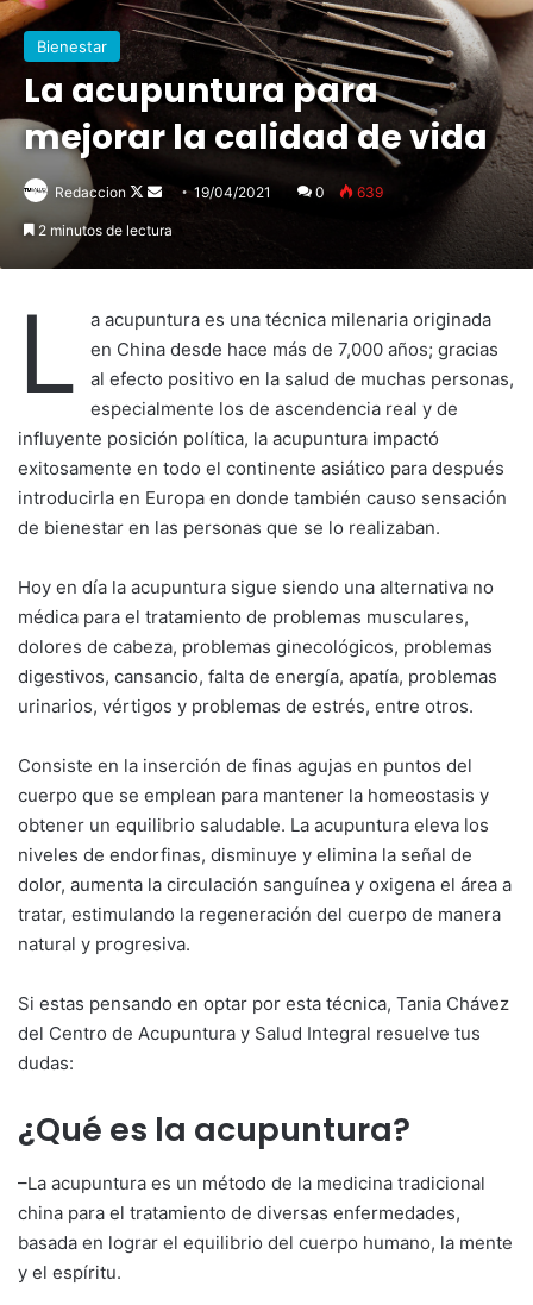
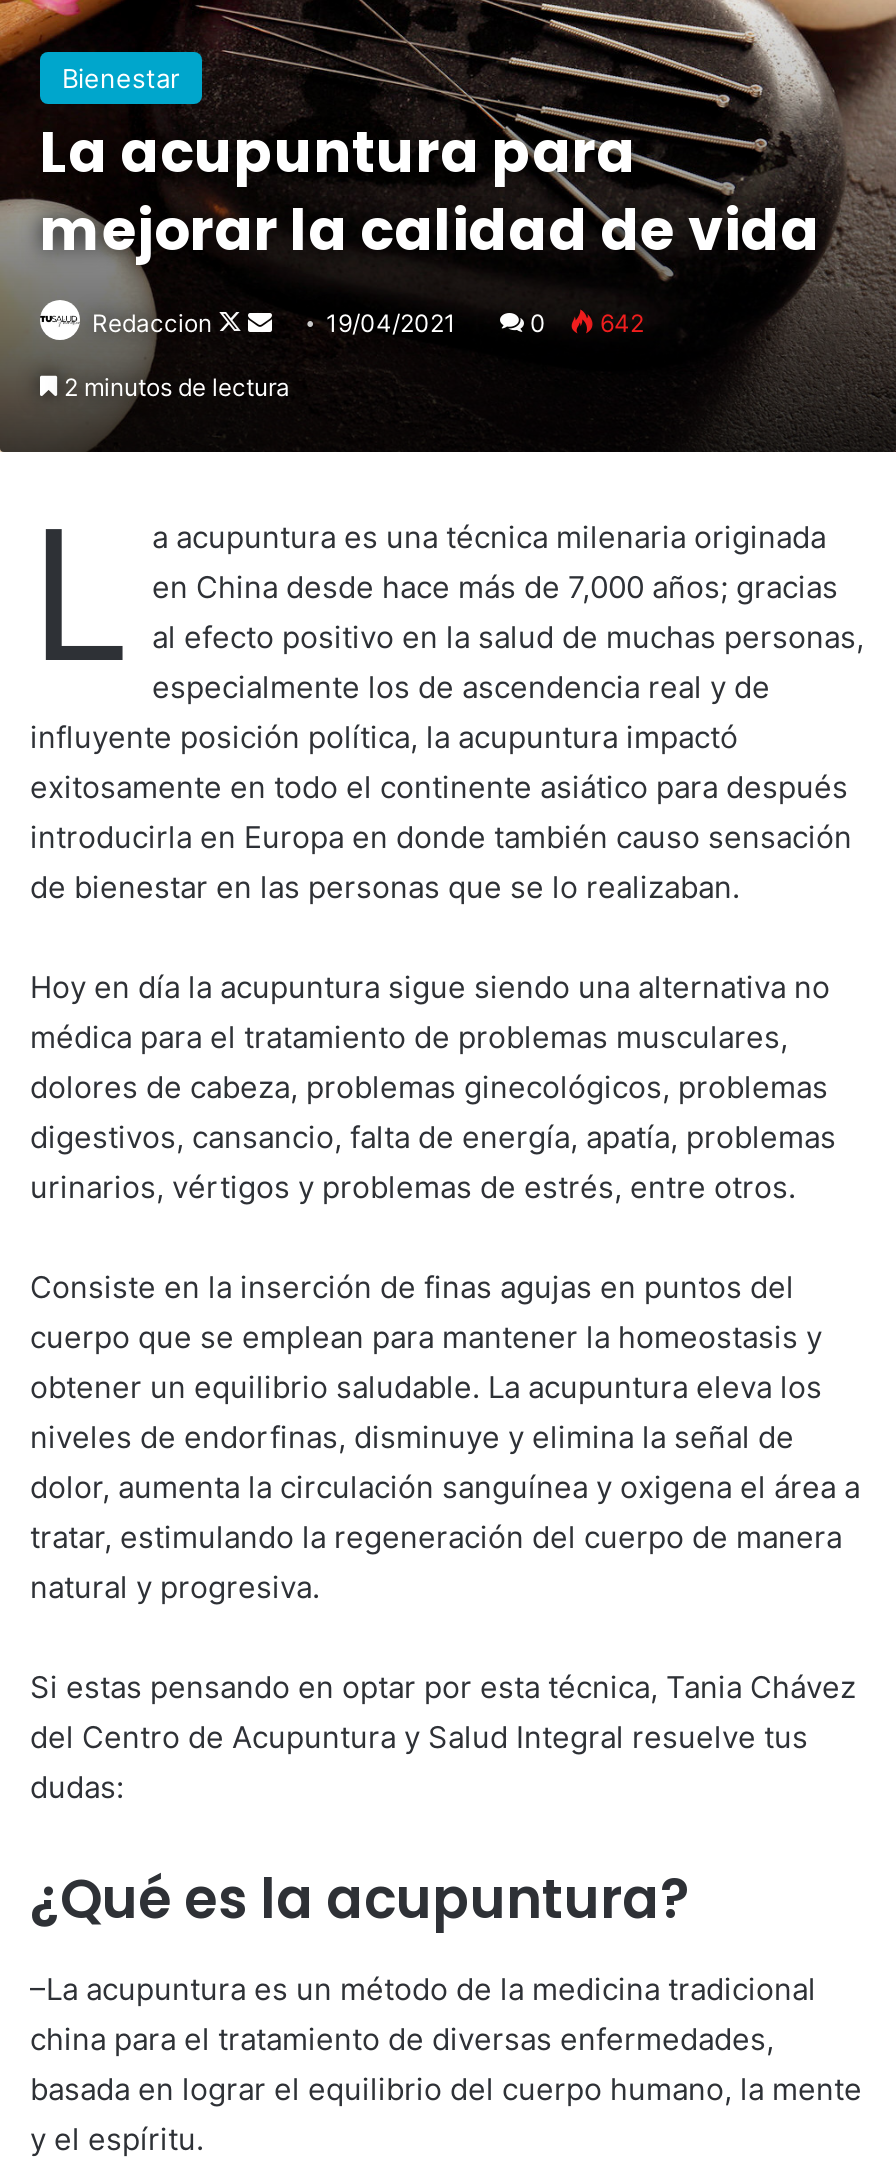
[315,183,383,201] 0 639 -> [530,308,644,338] 0 642

